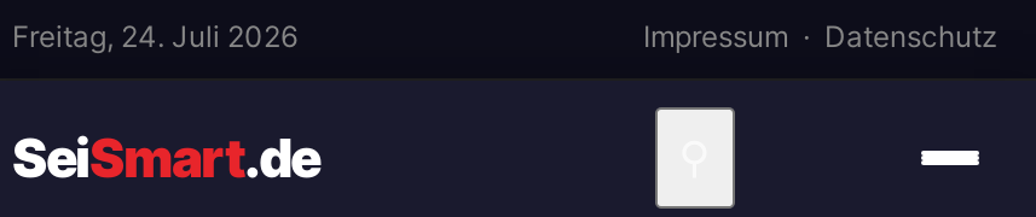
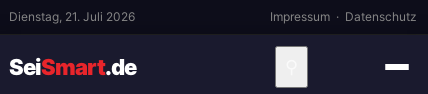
[12,18,297,54] Freitag, 24. Juli 2026 -> [9,9,135,24] Dienstag, 21. Juli 2026

